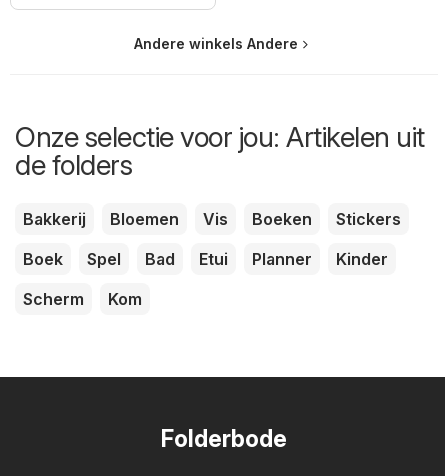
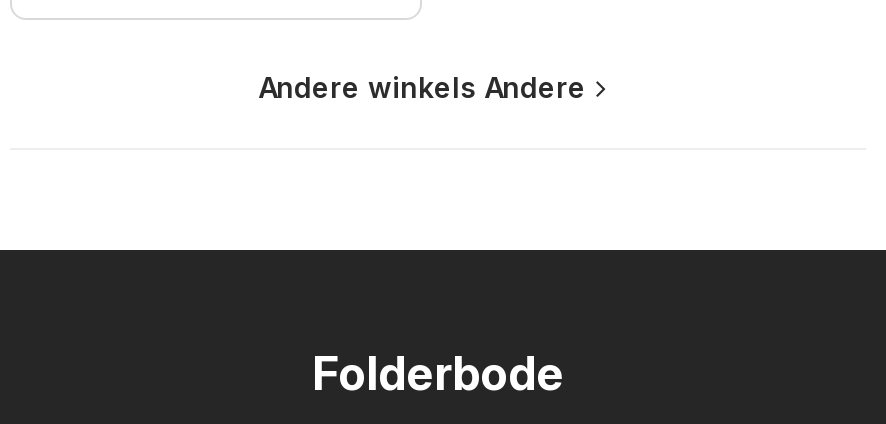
[15,120,424,309] Onze selectie voor jou: Artikelen uit | de folders | Bakkerij | Bloemen | Vis | Boeken | Stickers | Boek | Spel | Bad | Etui | Planner | Kinder | Scherm | Kom -> none

